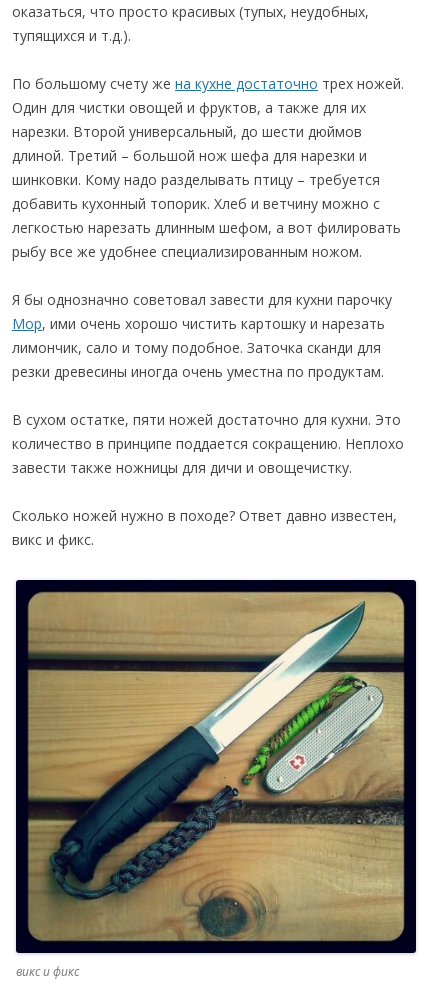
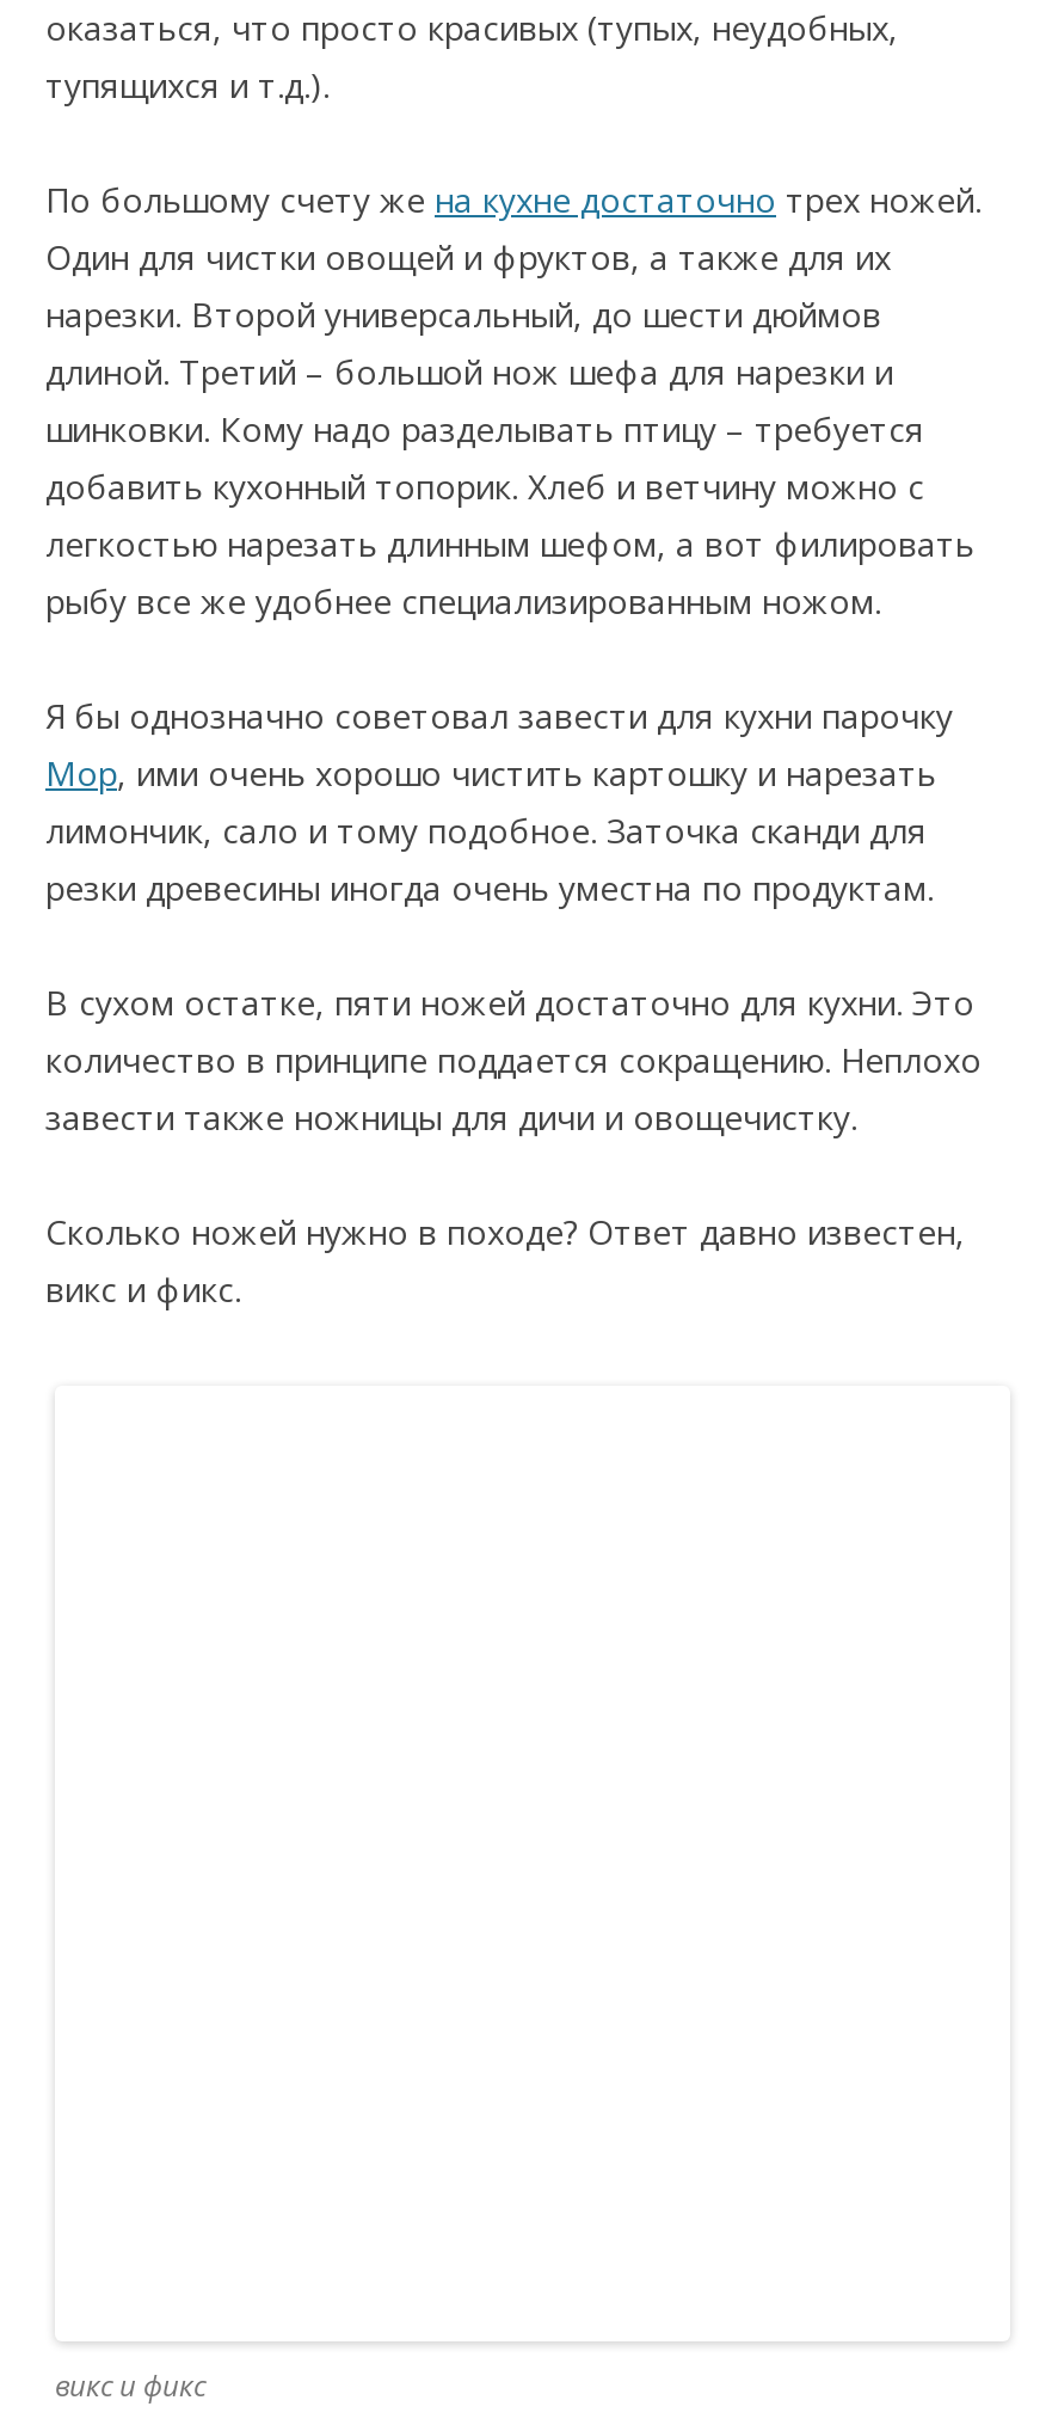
[15,579,417,954] [image] -> none

